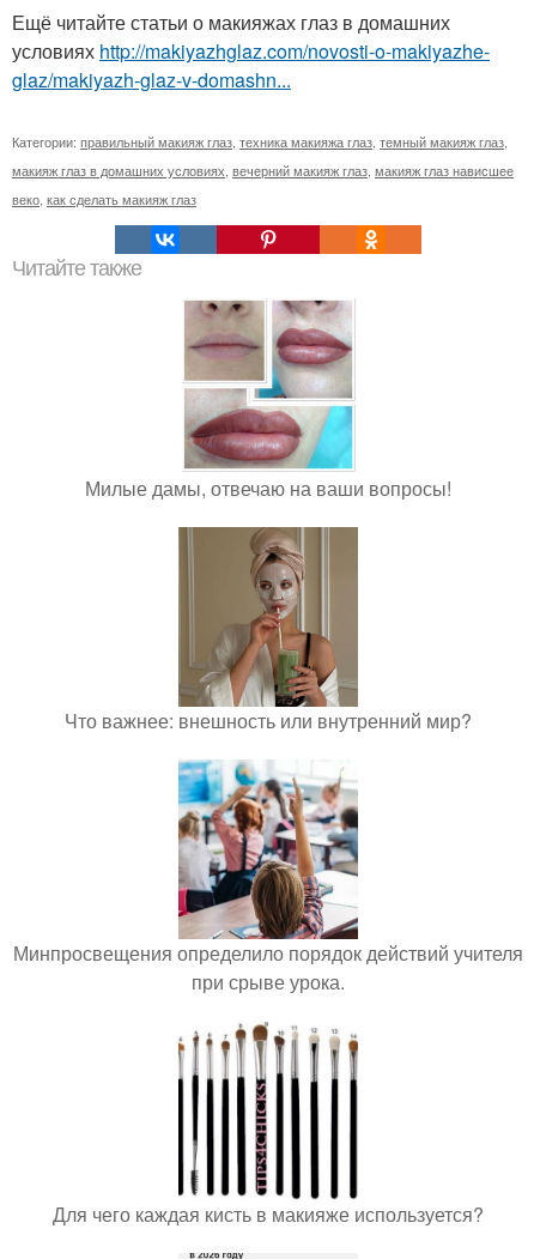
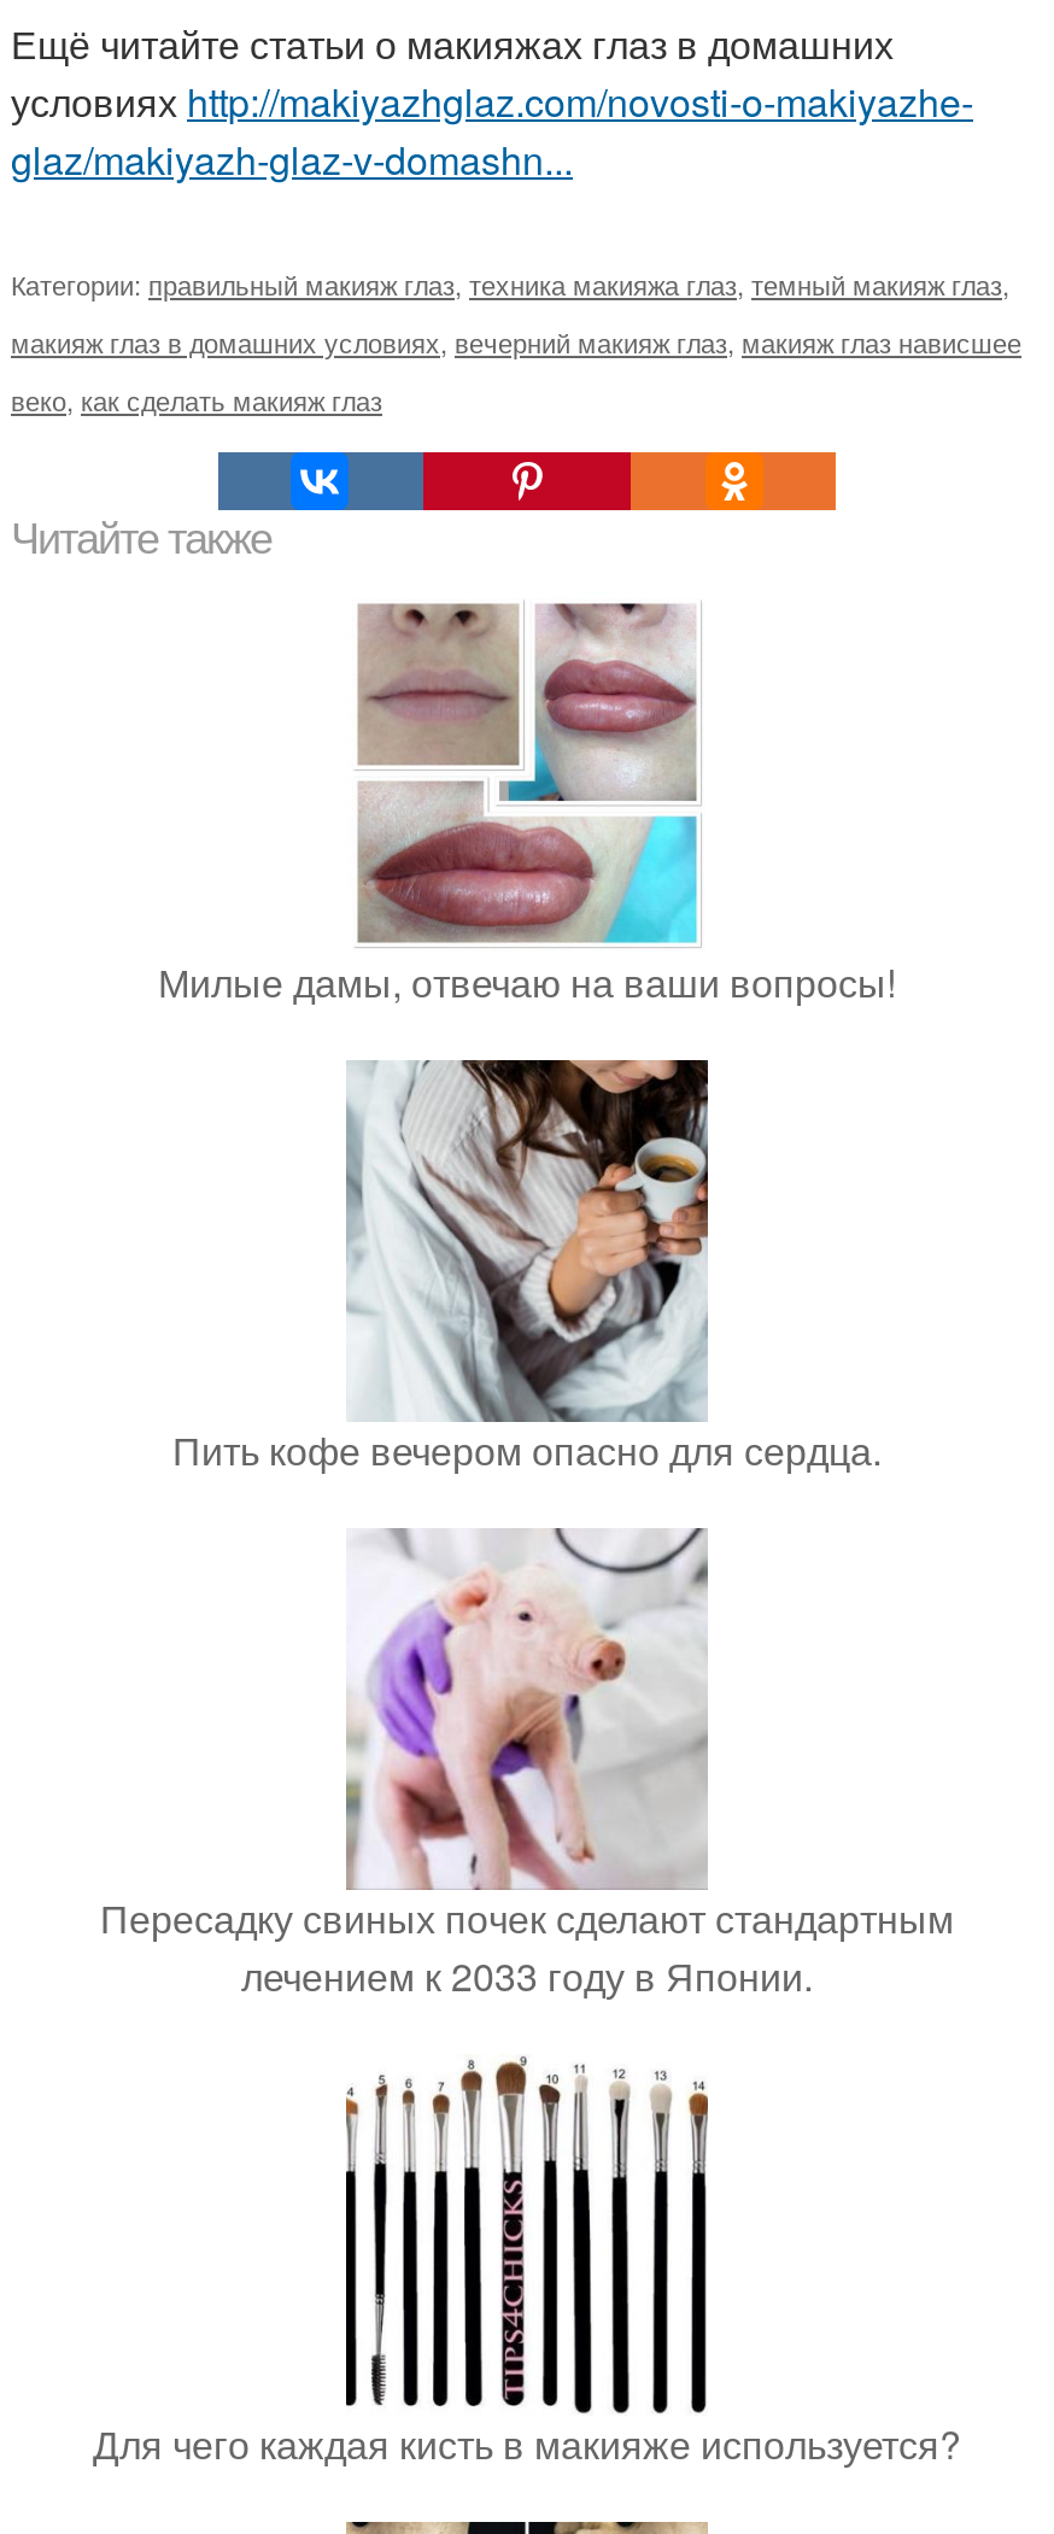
[65,526,472,734] [image] | Что важнее: внешность или внутренний мир? -> [172,1058,882,1477] [image] | Пить кофе вечером опасно для сердца.
[13,759,523,995] [image] | Минпросвещения определило порядок действий учителя | при срыве урока. -> [100,1526,954,2003] [image] | Пересадку свиных почек сделают стандартным | лечением к 2033 году в Японии.

